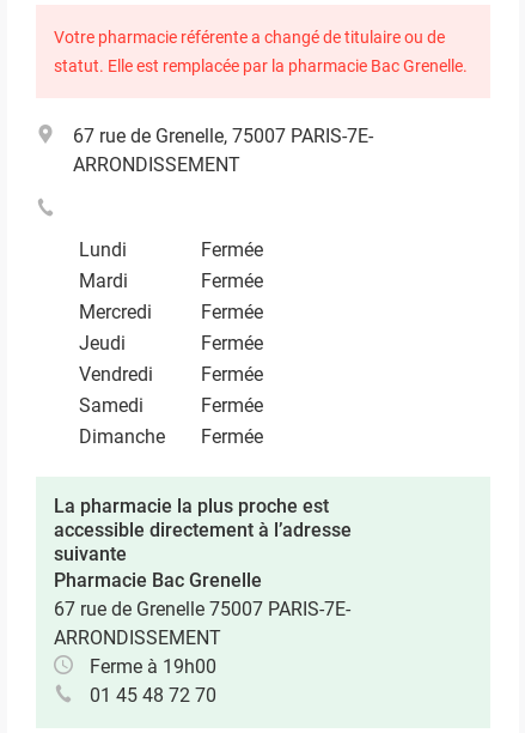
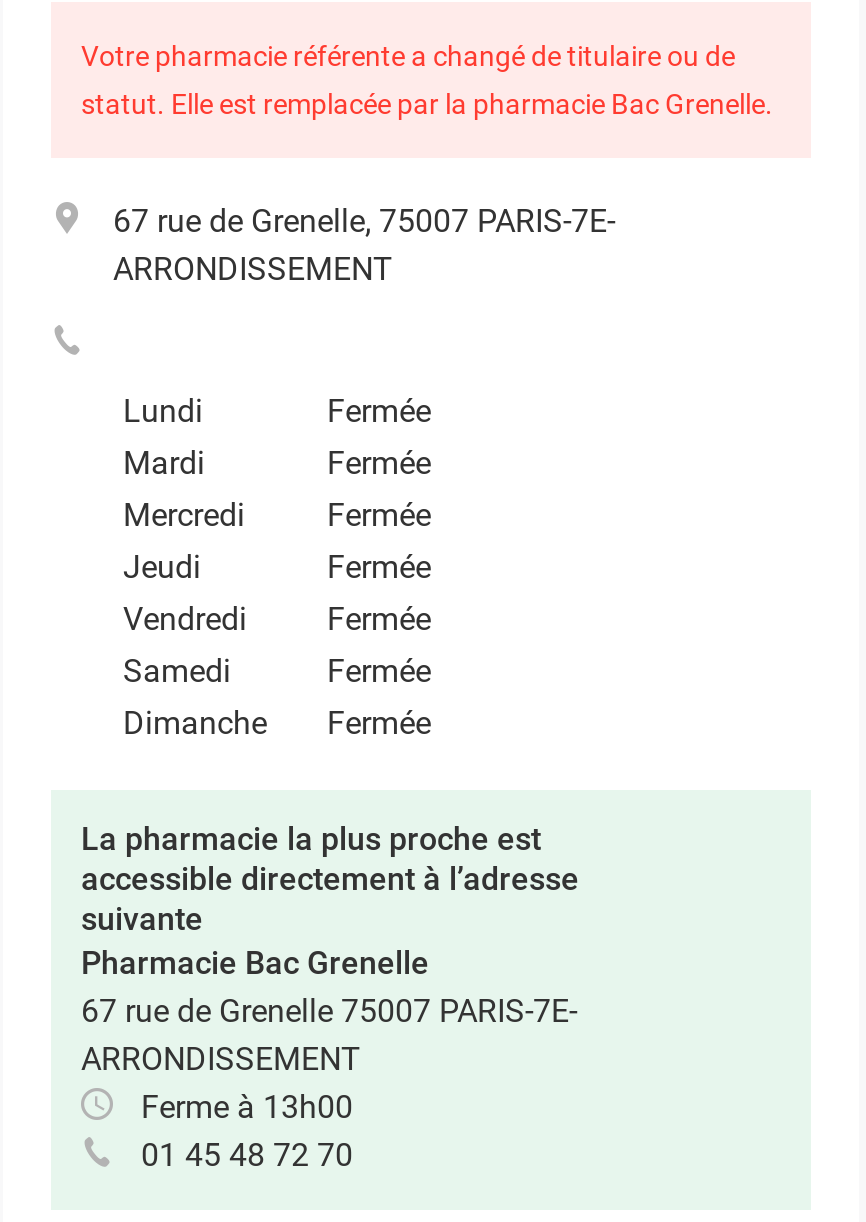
[85,655,216,678] Ferme à 19h00 -> [133,1088,353,1126] Ferme à 13h00

